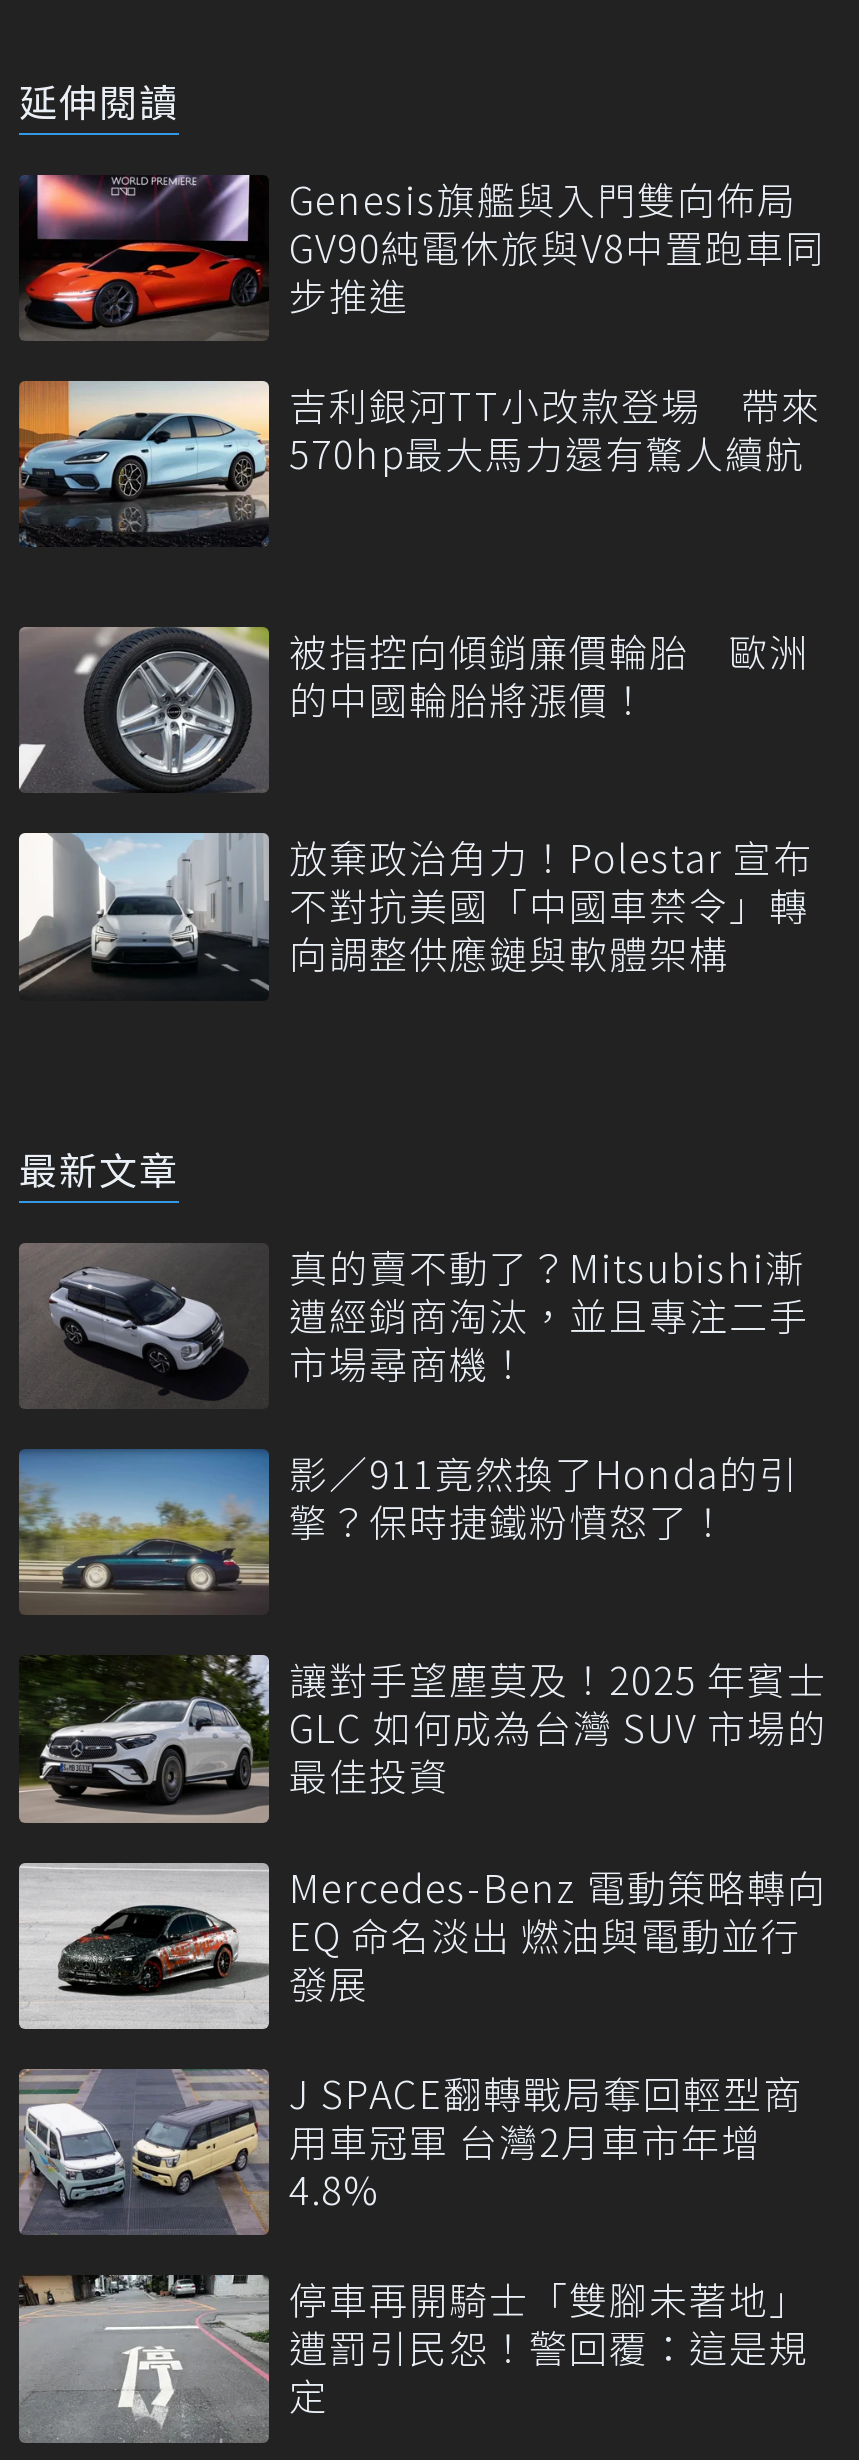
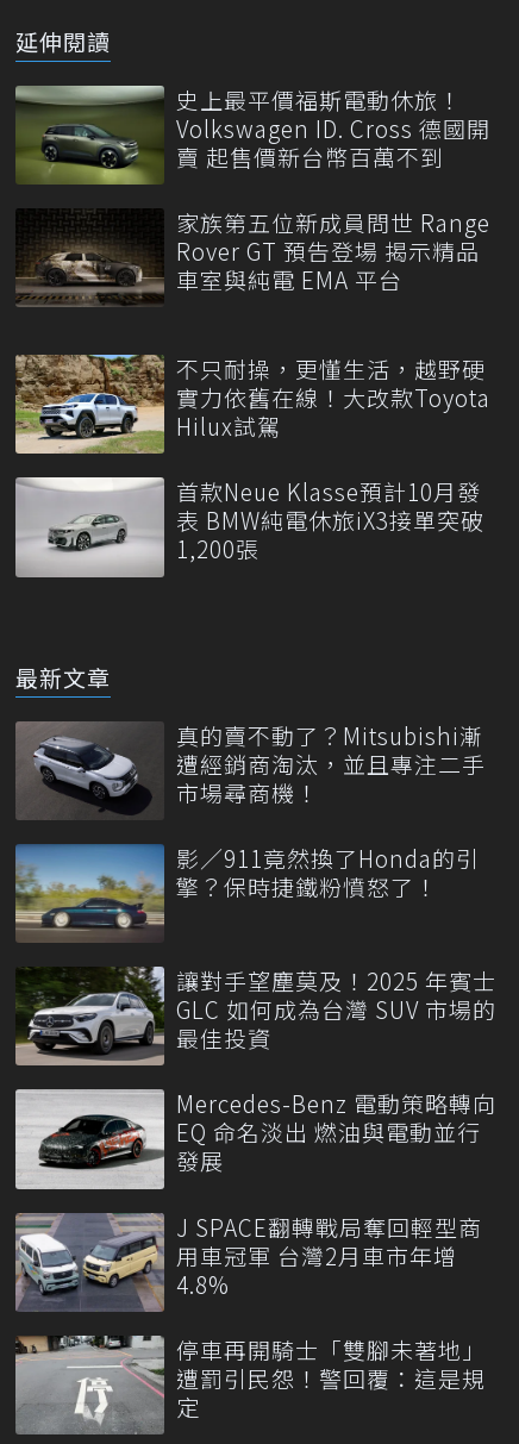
[19,170,825,341] [image] | Genesis旗艦與入門雙向佈局 | GV90純電休旅與V8中置跑車同 | 步推進 -> [14,83,490,185] [image] | 史上最平價福斯電動休旅！ | Volkswagen ID. Cross 德國開 | 賣 起售價新台幣百萬不到
[17,377,821,547] [image] | 吉利銀河TT小改款登場 帶來 | 570hp最大馬力還有驚人續航 -> [15,206,490,307] [image] | 家族第五位新成員問世 Range | Rover GT 預告登場 揭示精品 | 車室與純電 EMA 平台
[19,623,809,793] [image] | 被指控向傾銷廉價輪胎 歐洲 | 的中國輪胎將漲價！ -> [14,353,490,455] [image] | 不只耐操，更懂生活，越野硬 | 實力依舊在線！大改款Toyota | Hilux試駕
[19,830,813,1001] [image] | 放棄政治角力！Polestar 宣布 | 不對抗美國「中國車禁令」轉 | 向調整供應鏈與軟體架構 -> [14,475,484,579] [image] | 首款Neue Klasse預計10月發 | 表 BMW純電休旅iX3接單突破 | 1,200張

